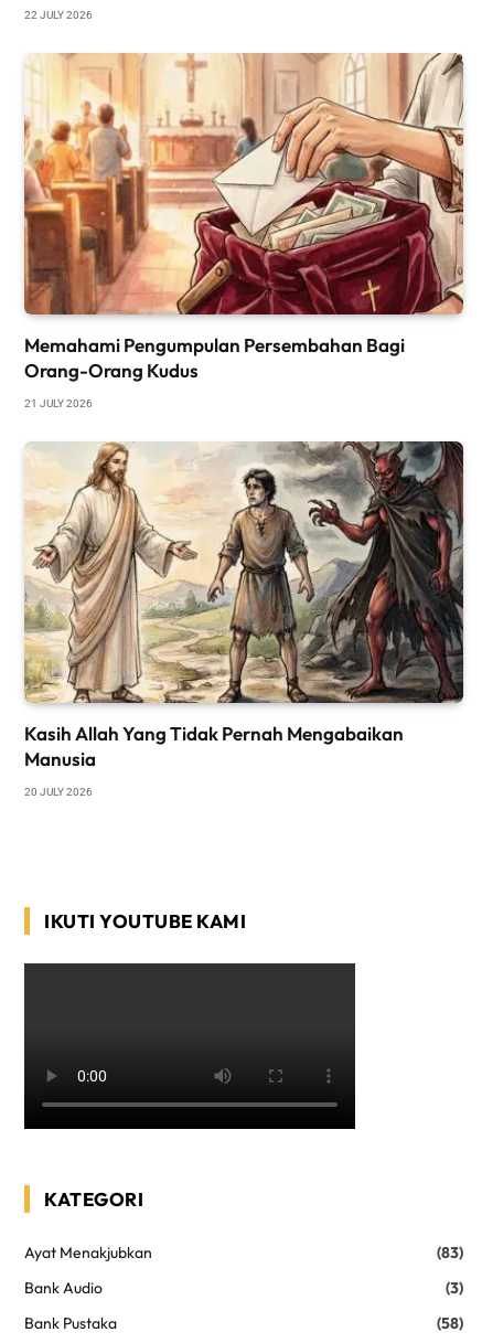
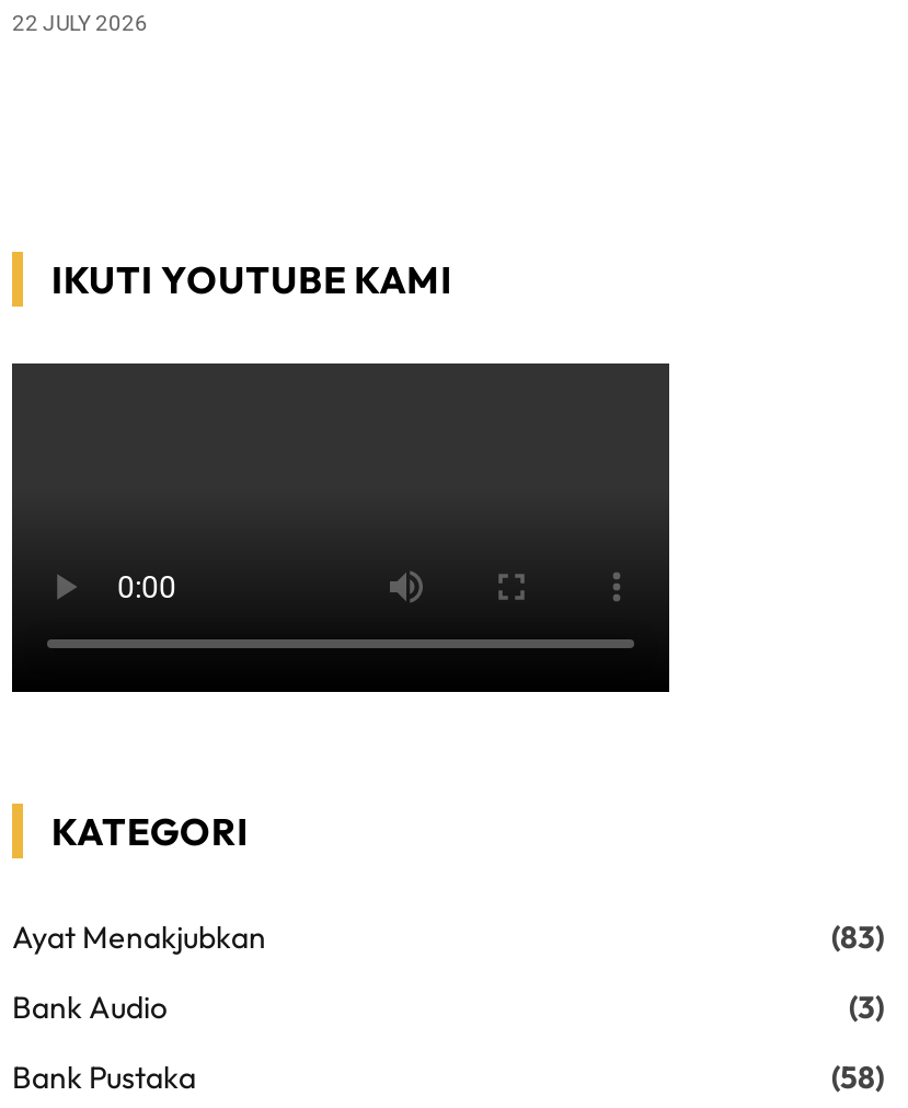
[23,52,464,409] [image] | Memahami Pengumpulan Persembahan Bagi | Orang-Orang Kudus | 21 JULY 2026 -> none
[23,440,464,798] [image] | Kasih Allah Yang Tidak Pernah Mengabaikan | Manusia | 20 JULY 2026 -> none

